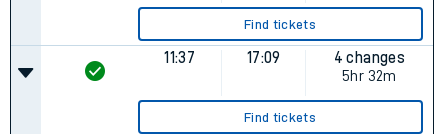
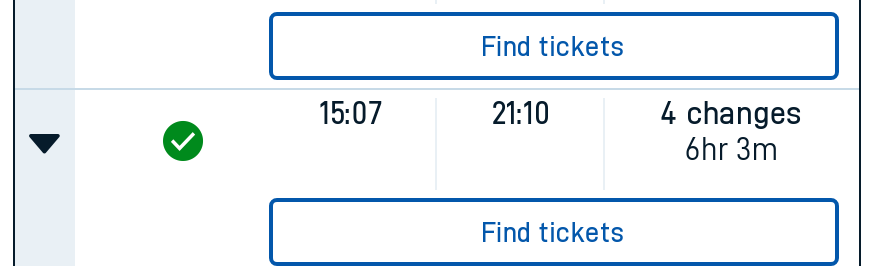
[164,50,195,66] 11:37 -> [319,98,385,130] 15:07
[247,50,281,66] 17:09 -> [491,98,551,130] 21:10
[342,68,397,84] 5hr 32m -> [685,134,779,166] 6hr 3m

